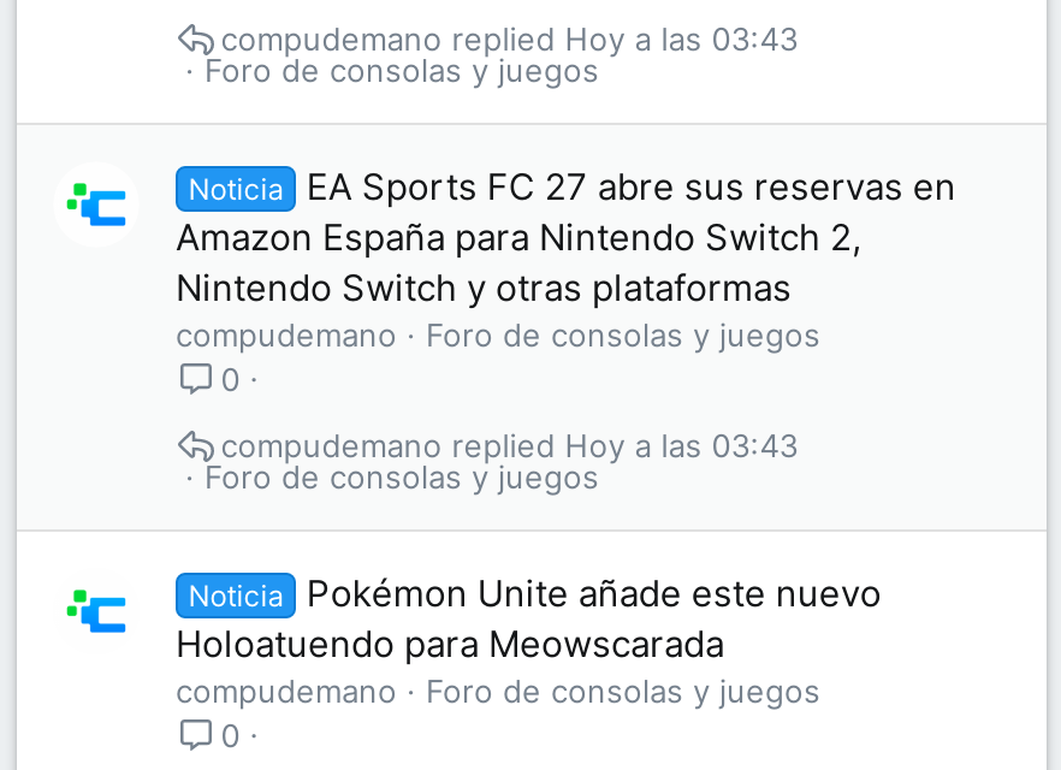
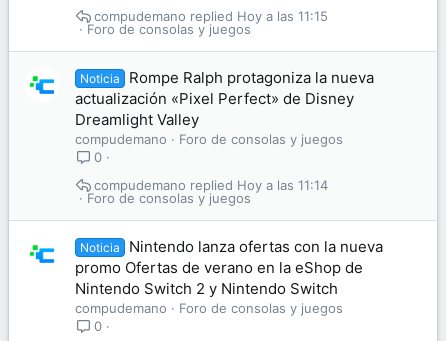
[565,20,798,58] Hoy a las 03:43 -> [237,8,328,24] Hoy a las 11:15
[176,164,956,310] EA Sports FC 27 abre sus reservas en | Amazon España para Nintendo Switch 2, | Nintendo Switch y otras plataformas -> [75,68,374,129] Rompe Ralph protagoniza la nueva | actualización «Pixel Perfect» de Disney | Dreamlight Valley
[565,426,798,465] Hoy a las 03:43 -> [237,177,328,193] Hoy a las 11:14
[176,570,882,667] Pokémon Unite añade este nuevo | Holoatuendo para Meowscarada -> [75,237,383,298] Nintendo lanza ofertas con la nueva | promo Ofertas de verano en la eShop de | Nintendo Switch 2 y Nintendo Switch

